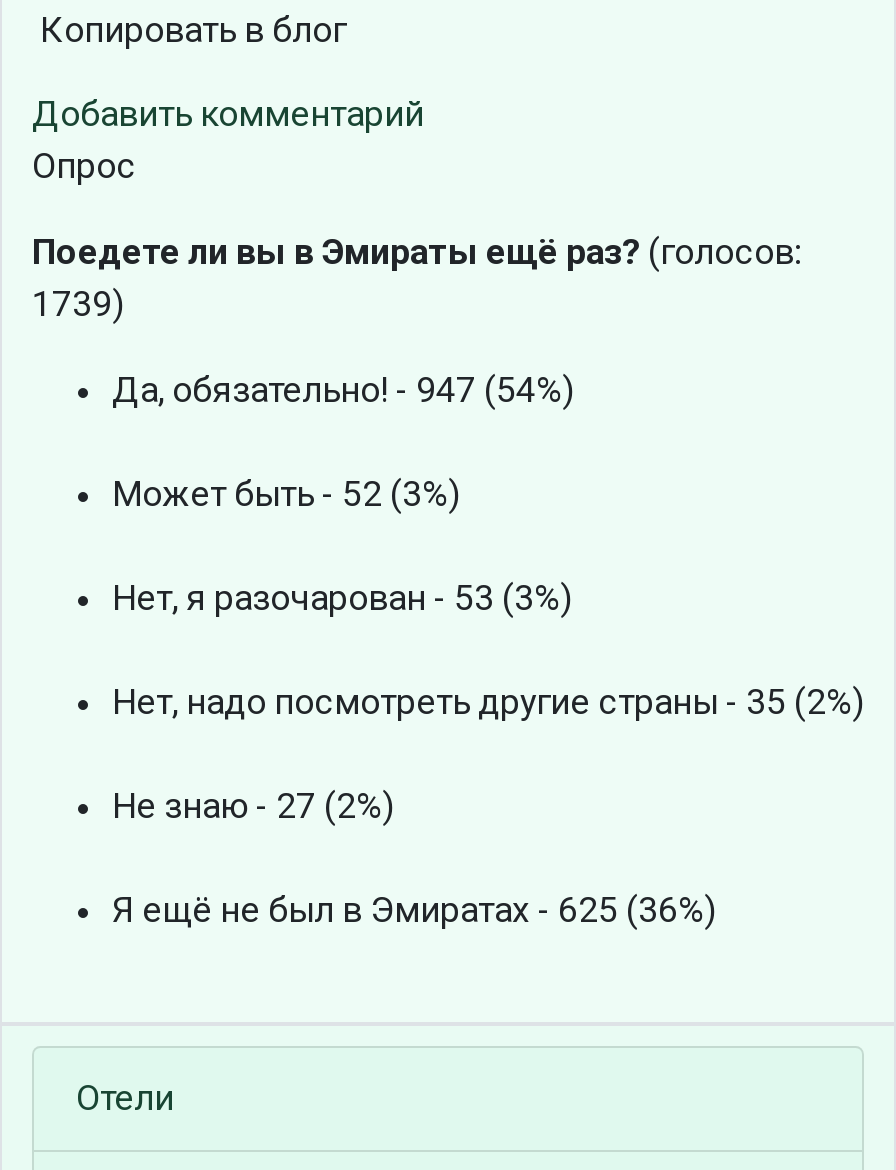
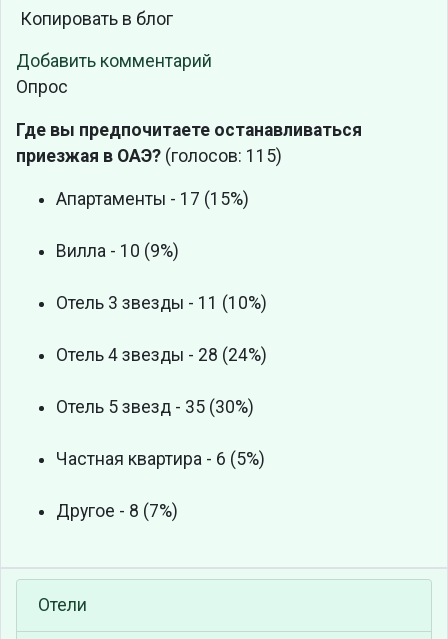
[32,232,864,930] Поедете ли вы в Эмираты ещё раз? (голосов: | 1739) | Да, обязательно! - 947 (54%) | Может быть - 52 (3%) | Нет, я разочарован - 53 (3%) | Нет, надо посмотреть другие страны - 35 (2%) | Не знаю - 27 (2%) | Я ещё не был в Эмиратах - 625 (36%) -> [16,120,362,521] Где вы предпочитаете останавливаться | приезжая в ОАЭ? (голосов: 115) | Апартаменты - 17 (15%) | Вилла - 10 (9%) | Отель 3 звезды - 11 (10%) | Отель 4 звезды - 28 (24%) | Отель 5 звезд - 35 (30%) | Частная квартира - 6 (5%) | Другое - 8 (7%)

